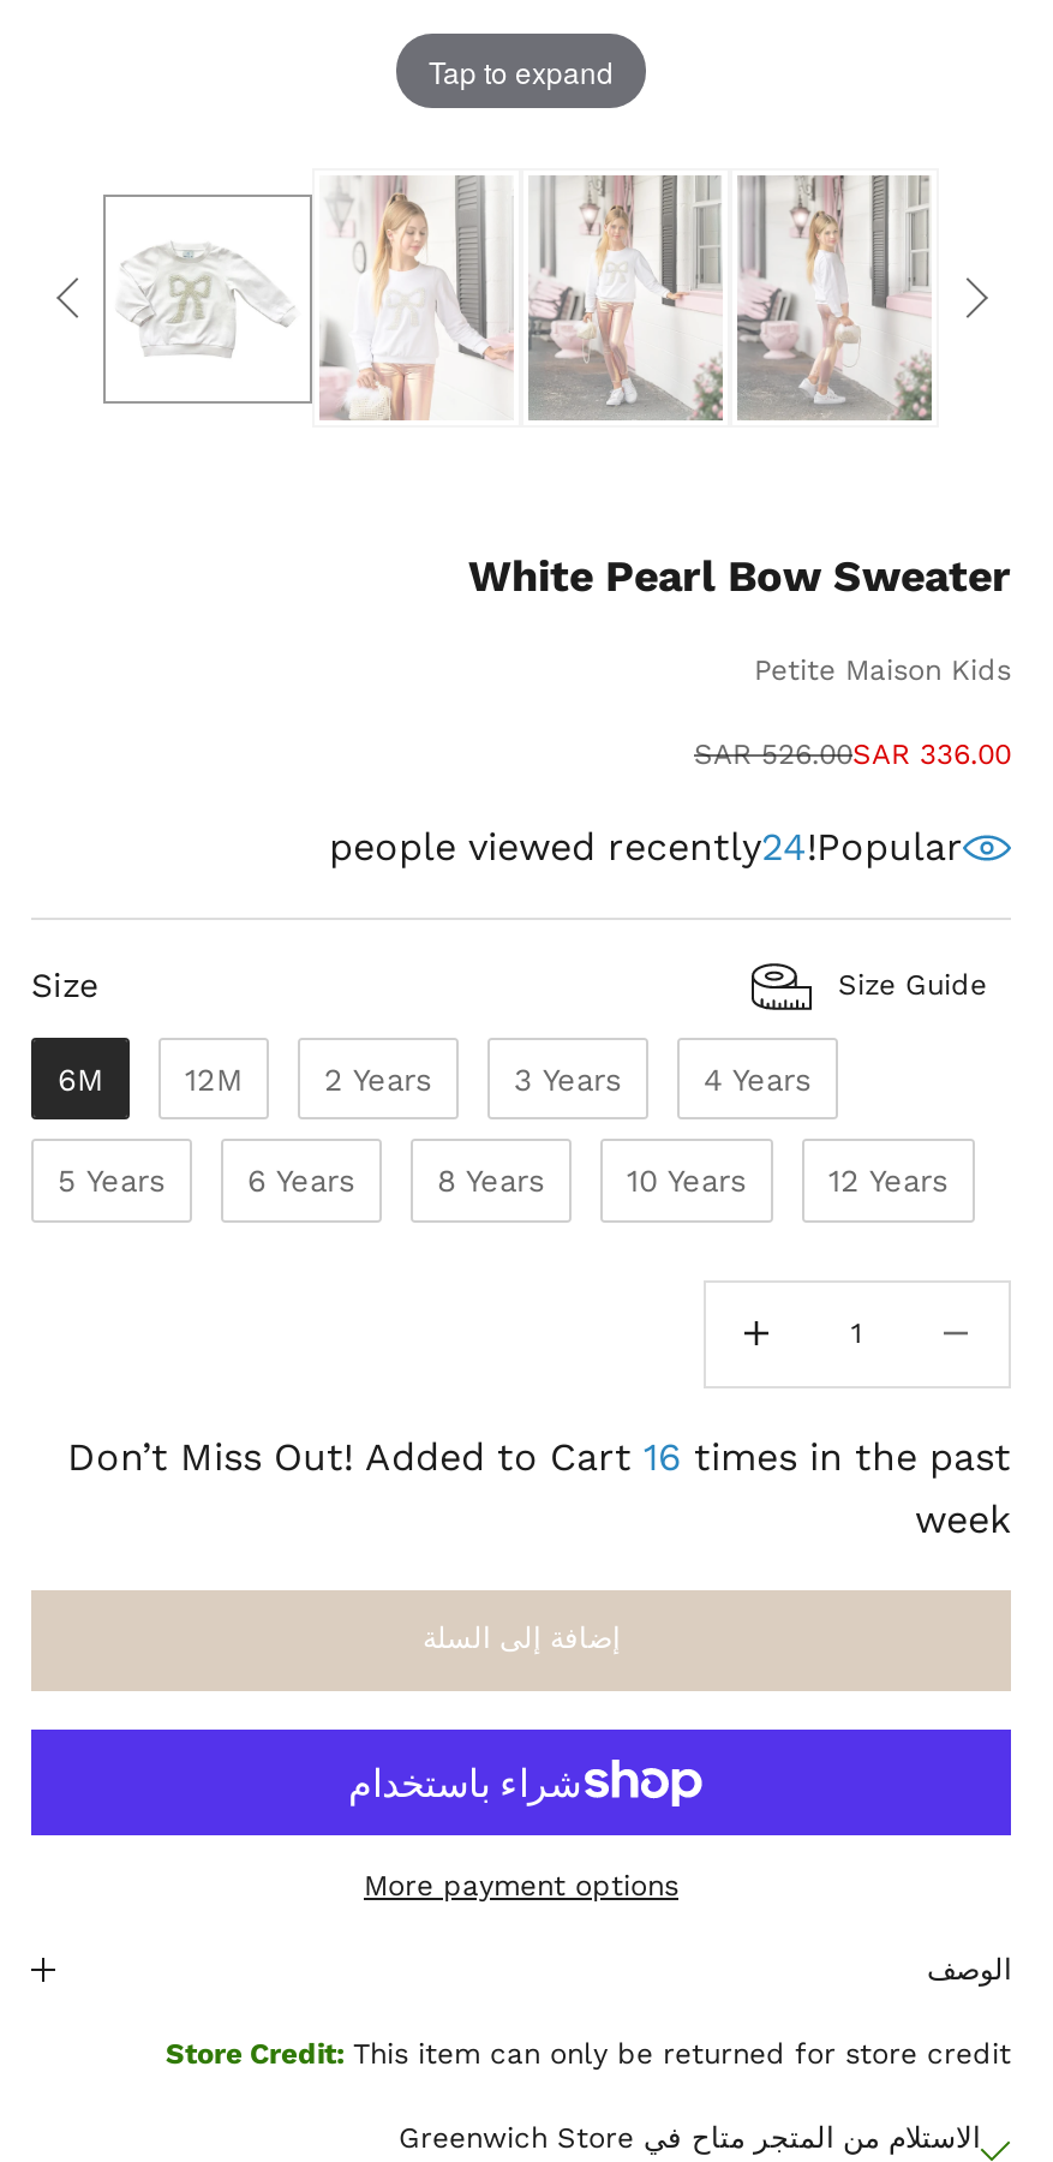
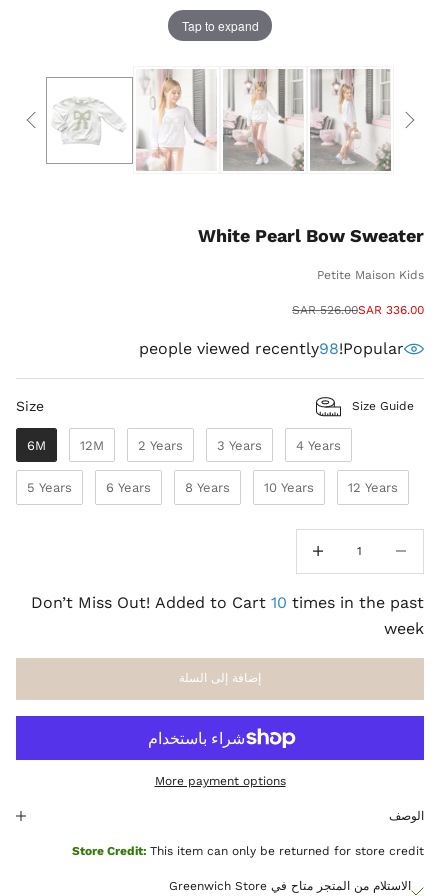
[329,824,963,870] people viewed recently 24 Popular! -> [139,339,404,358] people viewed recently 98 Popular!
[67,1434,1011,1480] Don’t Miss Out! Added to Cart 16 times in the past -> [31,593,424,612] Don’t Miss Out! Added to Cart 10 times in the past

